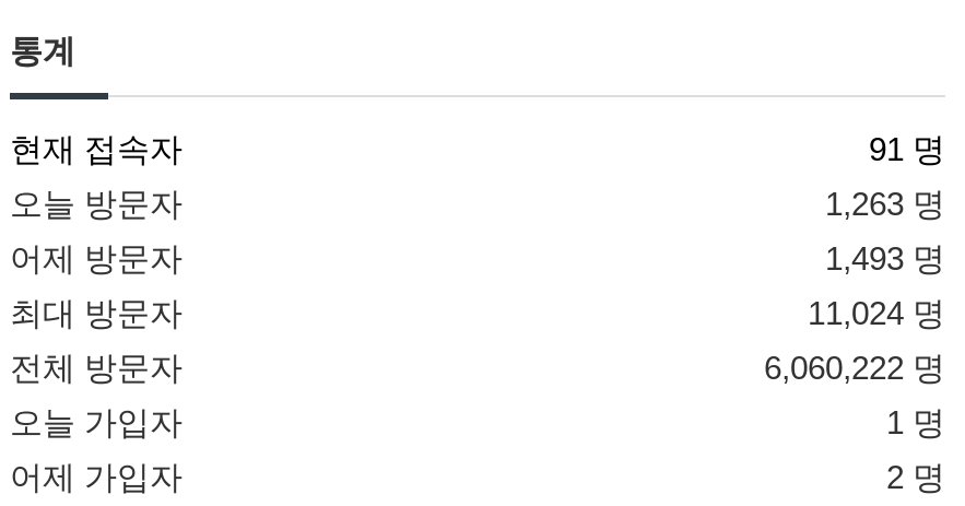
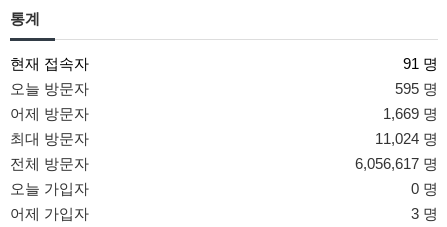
[825,185,945,222] 1,263 명 -> [395,80,438,97] 595 명
[825,240,945,277] 1,493 명 -> [383,105,438,122] 1,669 명
[764,349,945,386] 6,060,222 명 -> [355,155,438,172] 6,056,617 명
[886,404,945,441] 1 명 -> [411,180,438,197] 0 명
[886,458,945,496] 2 명 -> [411,205,438,222] 3 명

